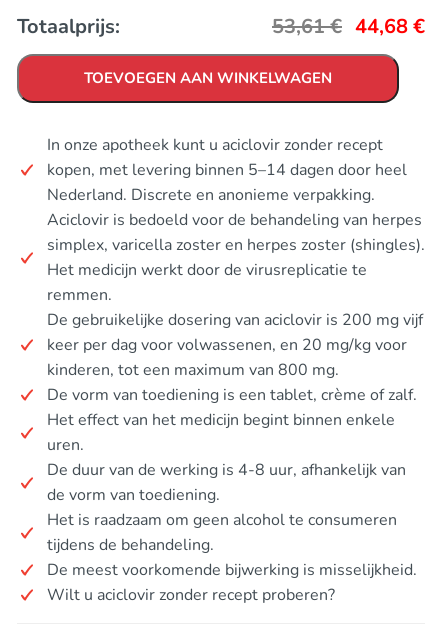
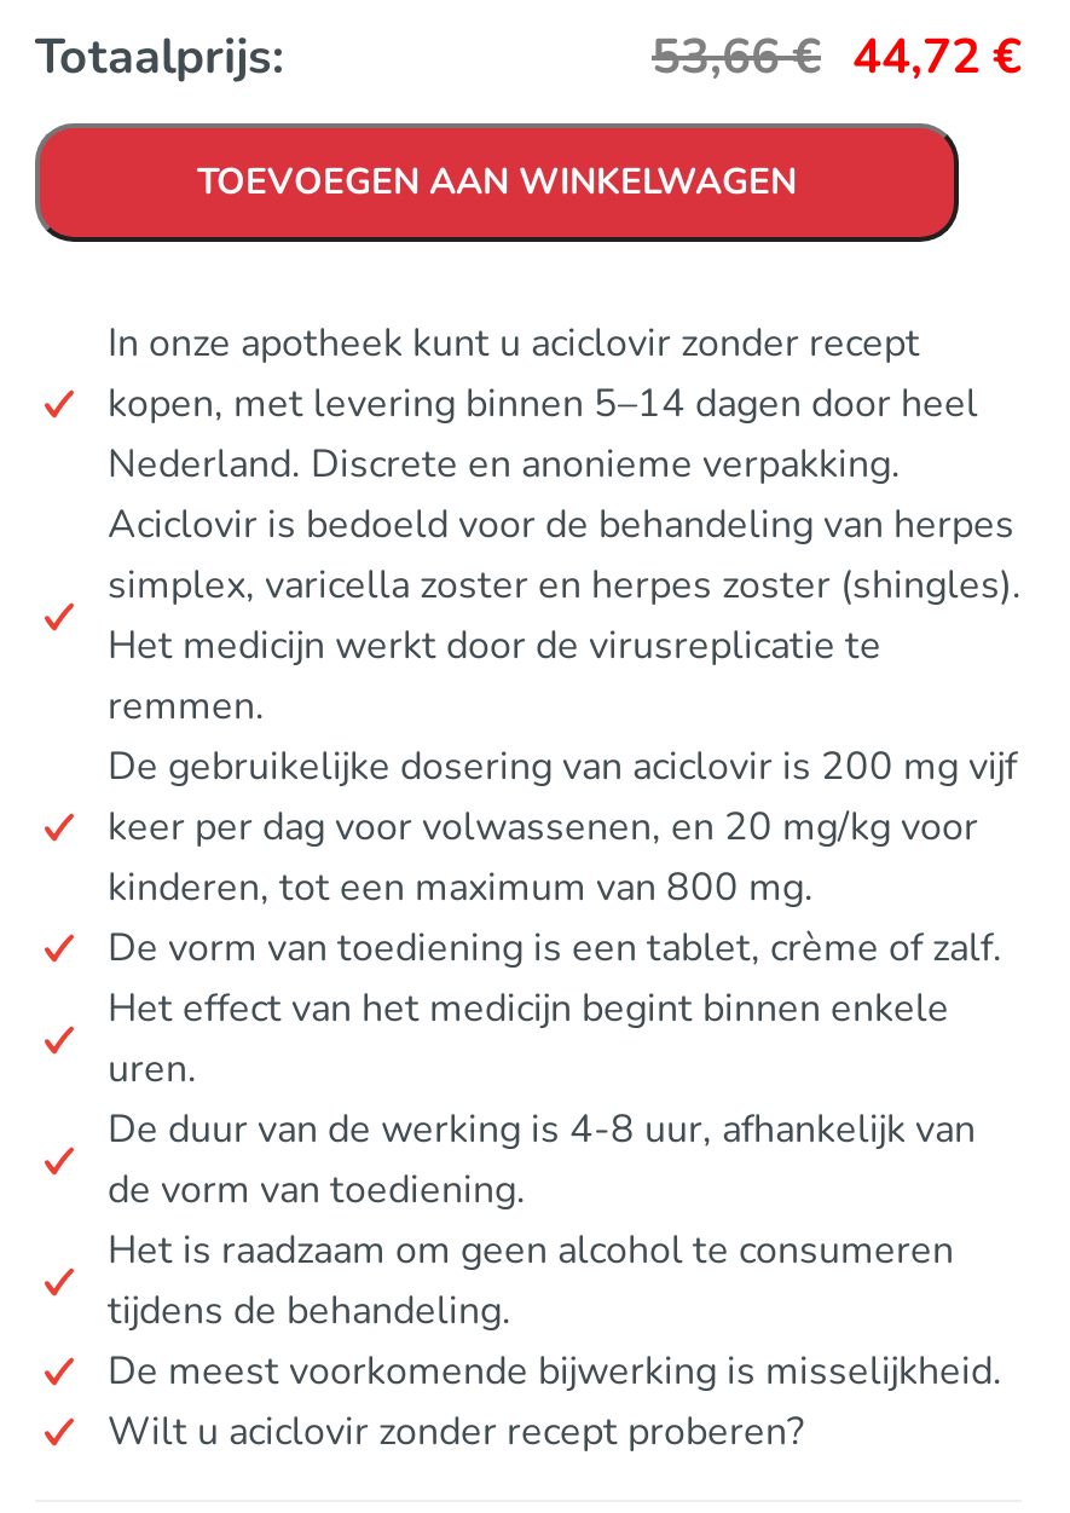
[272,13,425,40] 53,61€ 44,68 € -> [652,24,1022,89] 53,66€ 44,72 €

